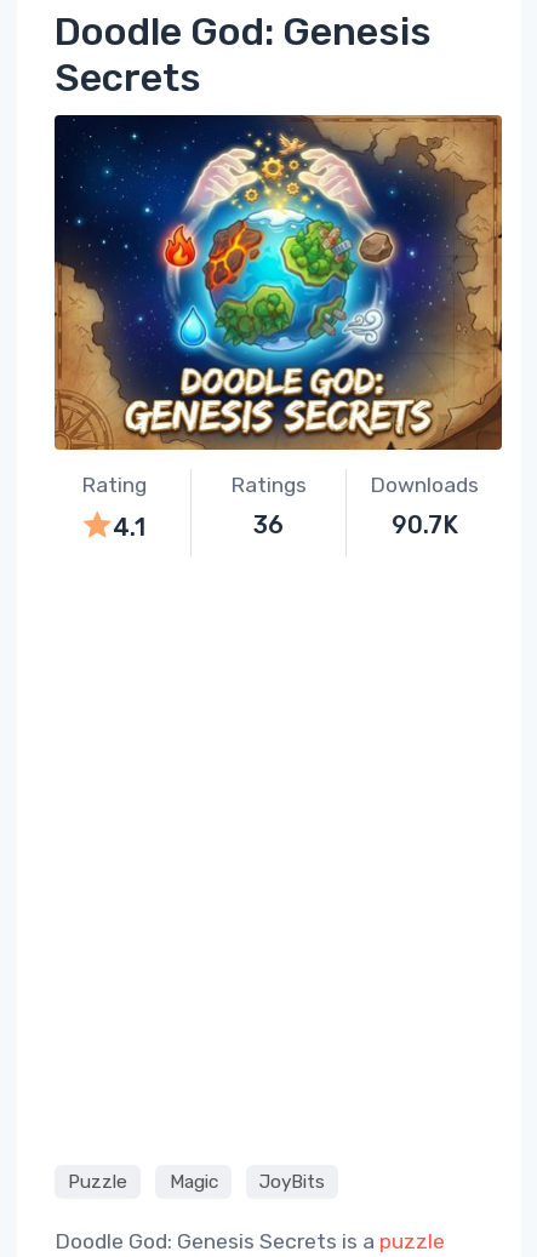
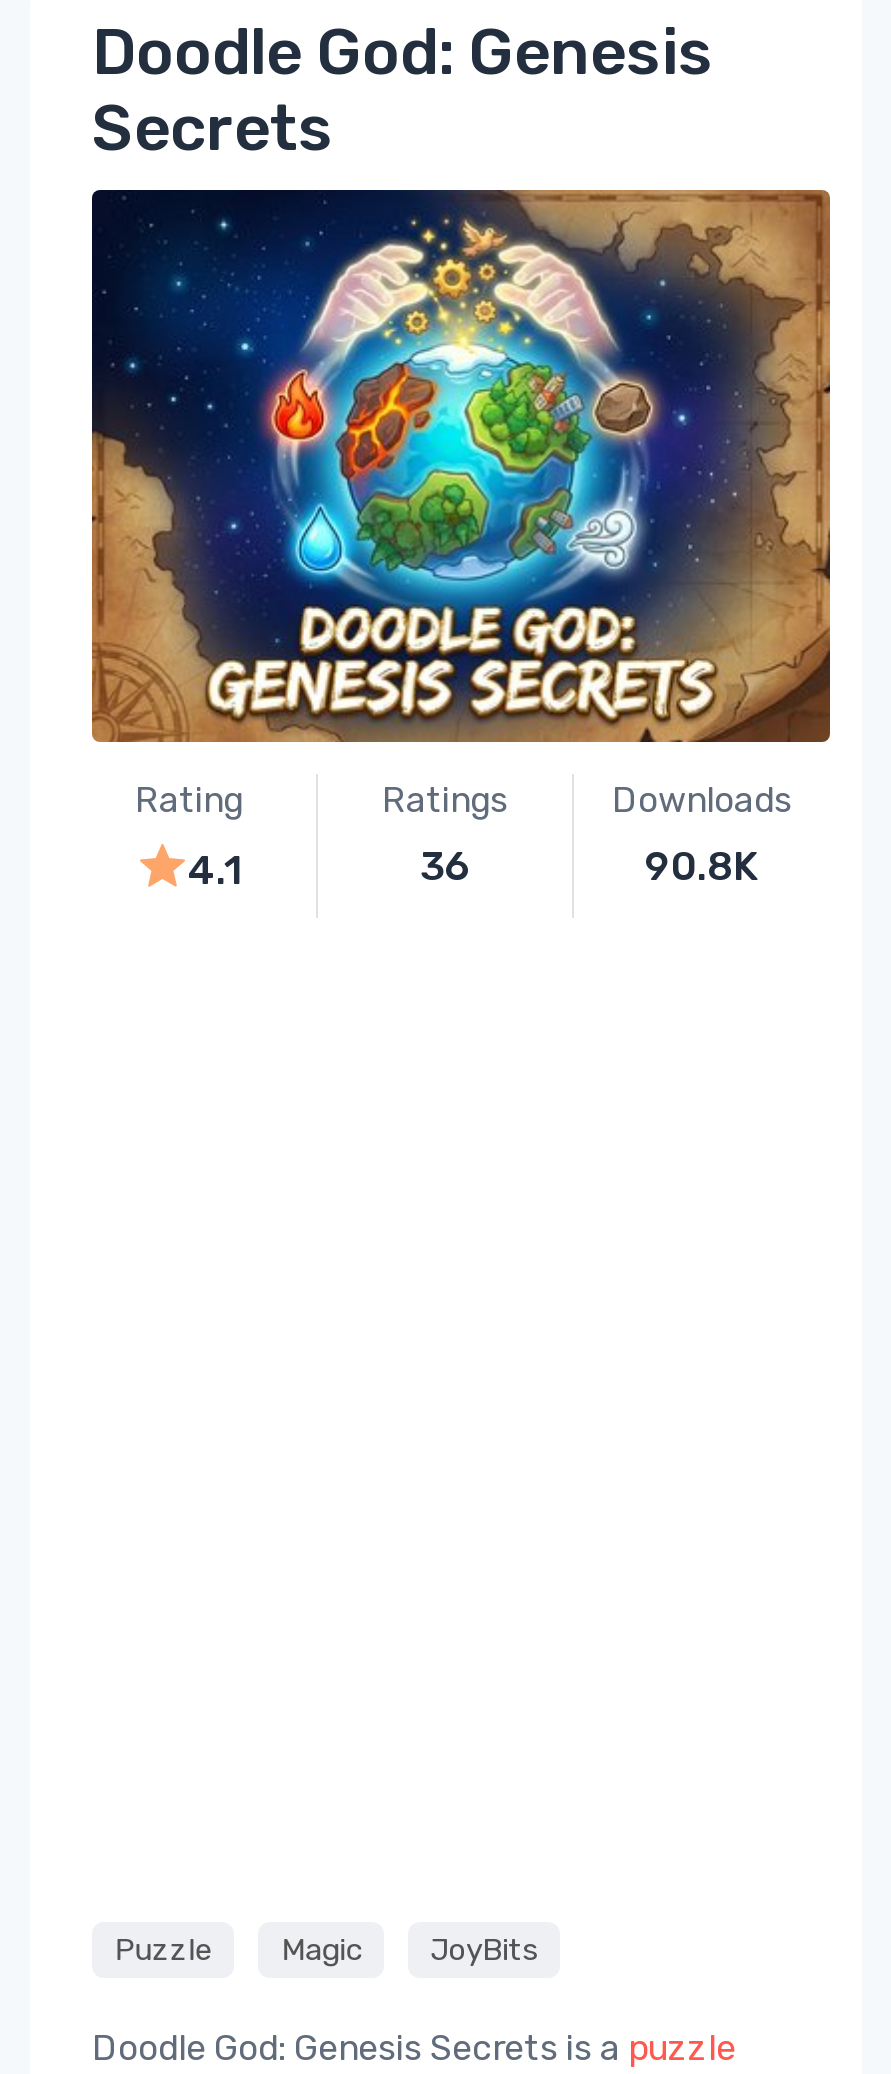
[391,510,458,539] 90.7K -> [645,842,759,890] 90.8K

